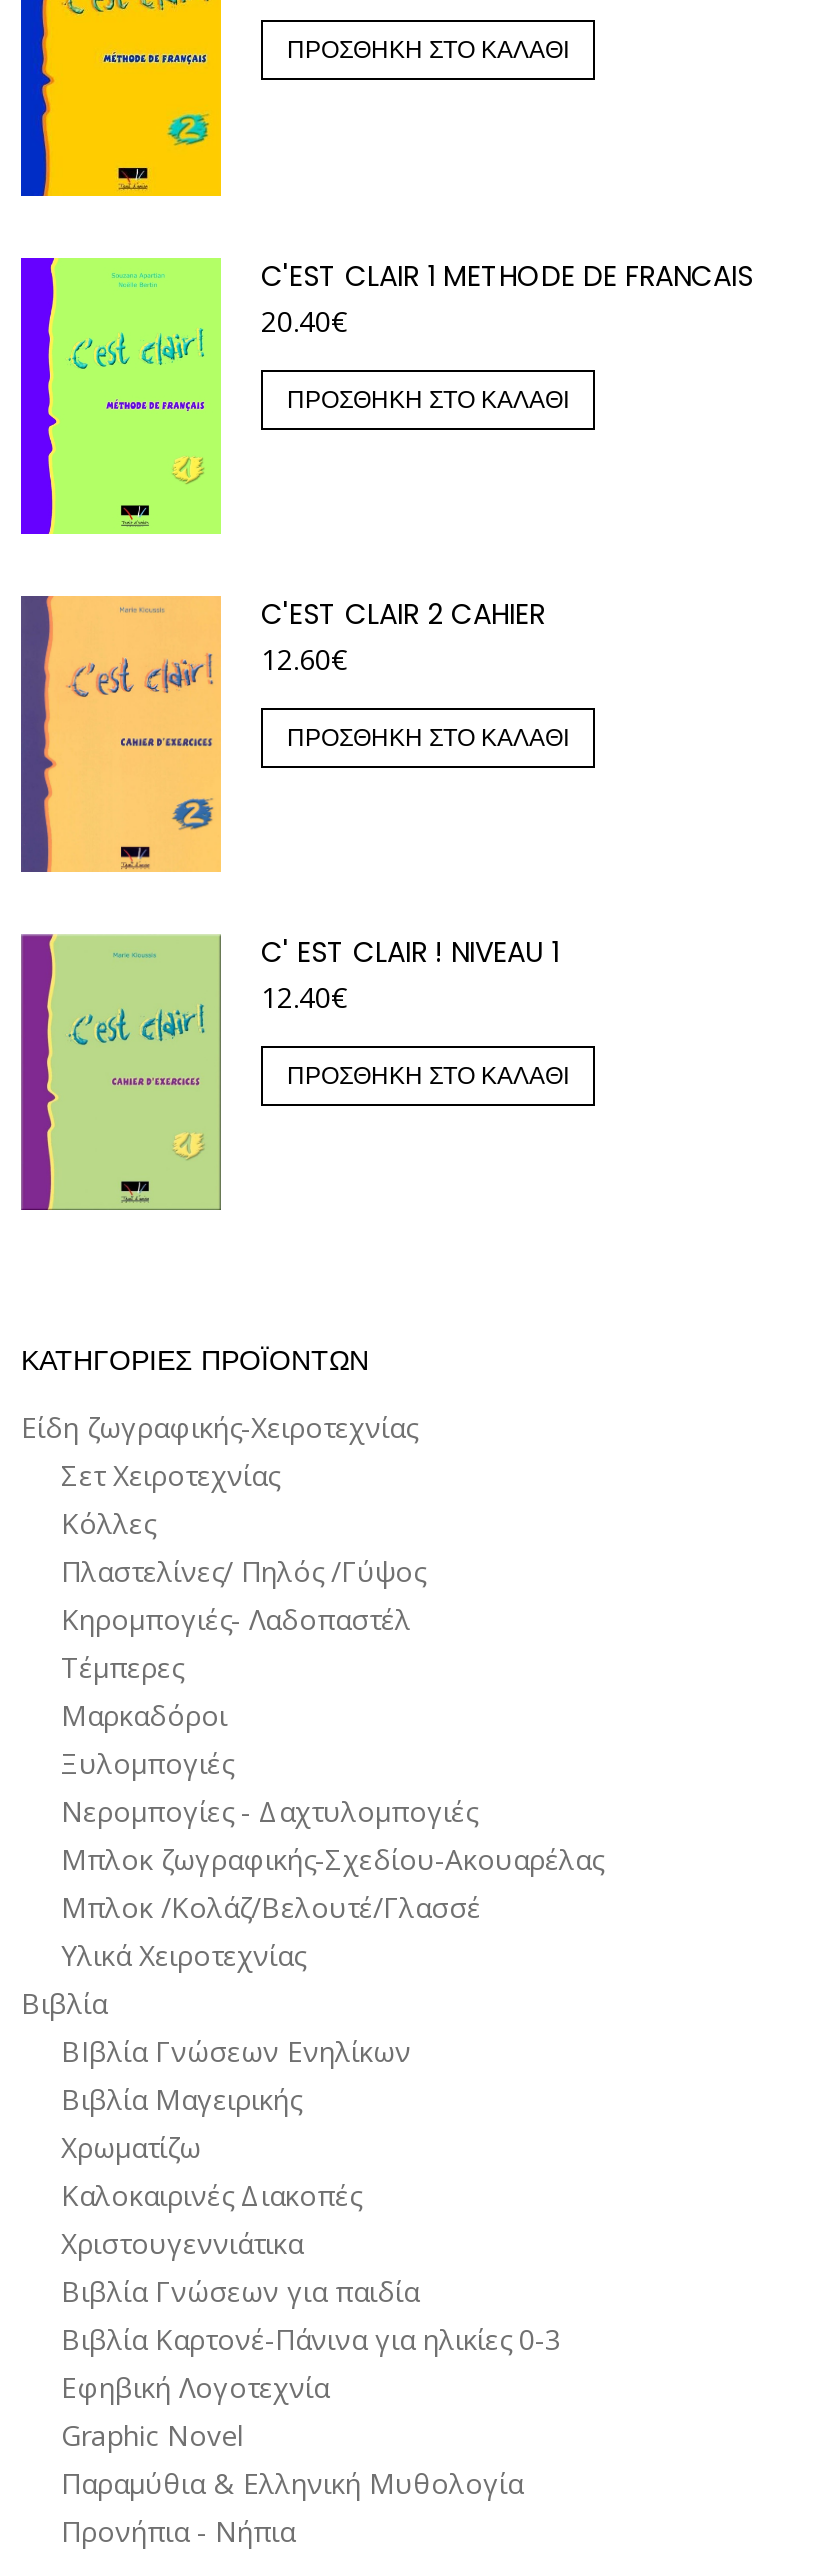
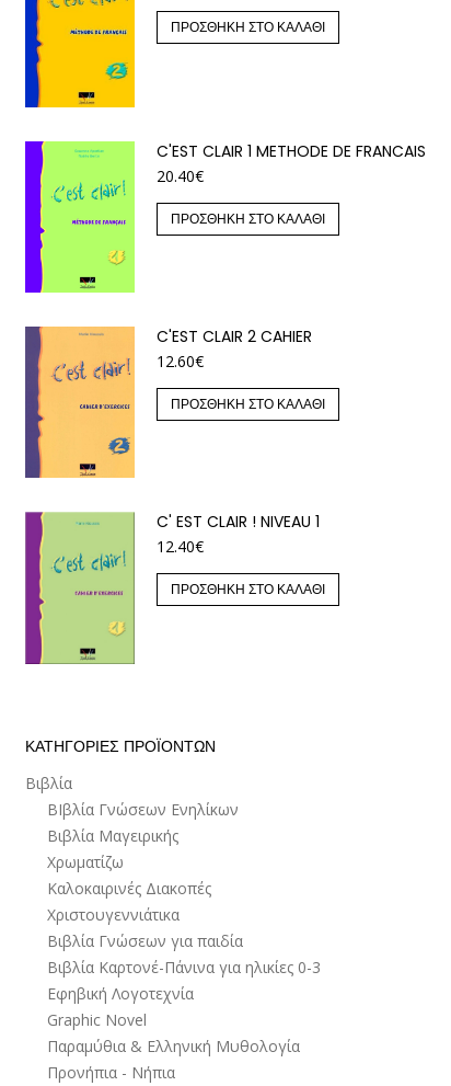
[21,1409,603,1975] Είδη ζωγραφικής-Χειροτεχνίας | Σετ Χειροτεχνίας | Κόλλες | Πλαστελίνες/ Πηλός /Γύψος | Κηρομπογιές- Λαδοπαστέλ | Τέμπερες | Μαρκαδόροι | Ξυλομπογιές | Νερομπογίες - Δαχτυλομπογιές | Μπλοκ ζωγραφικής-Σχεδίου-Ακουαρέλας | Μπλοκ /Κολάζ/Βελουτέ/Γλασσέ | Υλικά Χειροτεχνίας -> none

